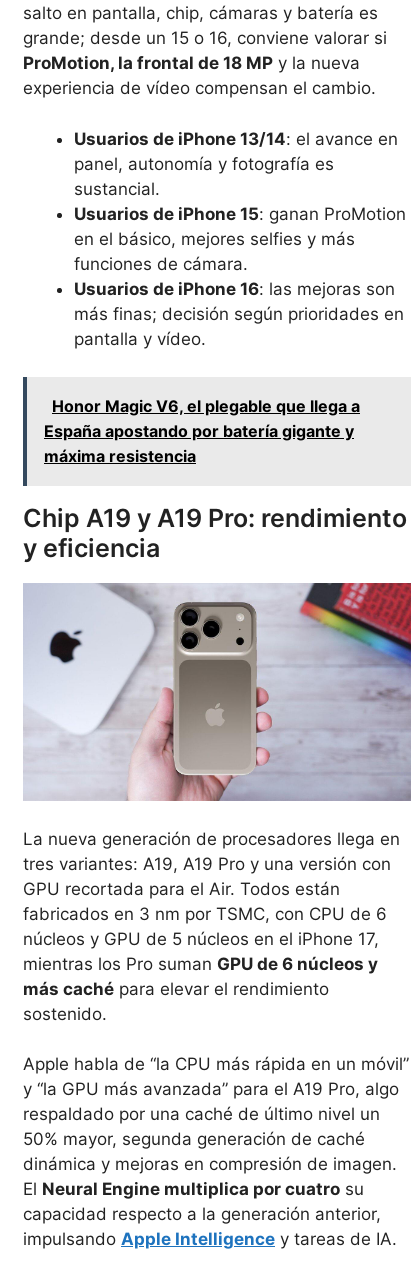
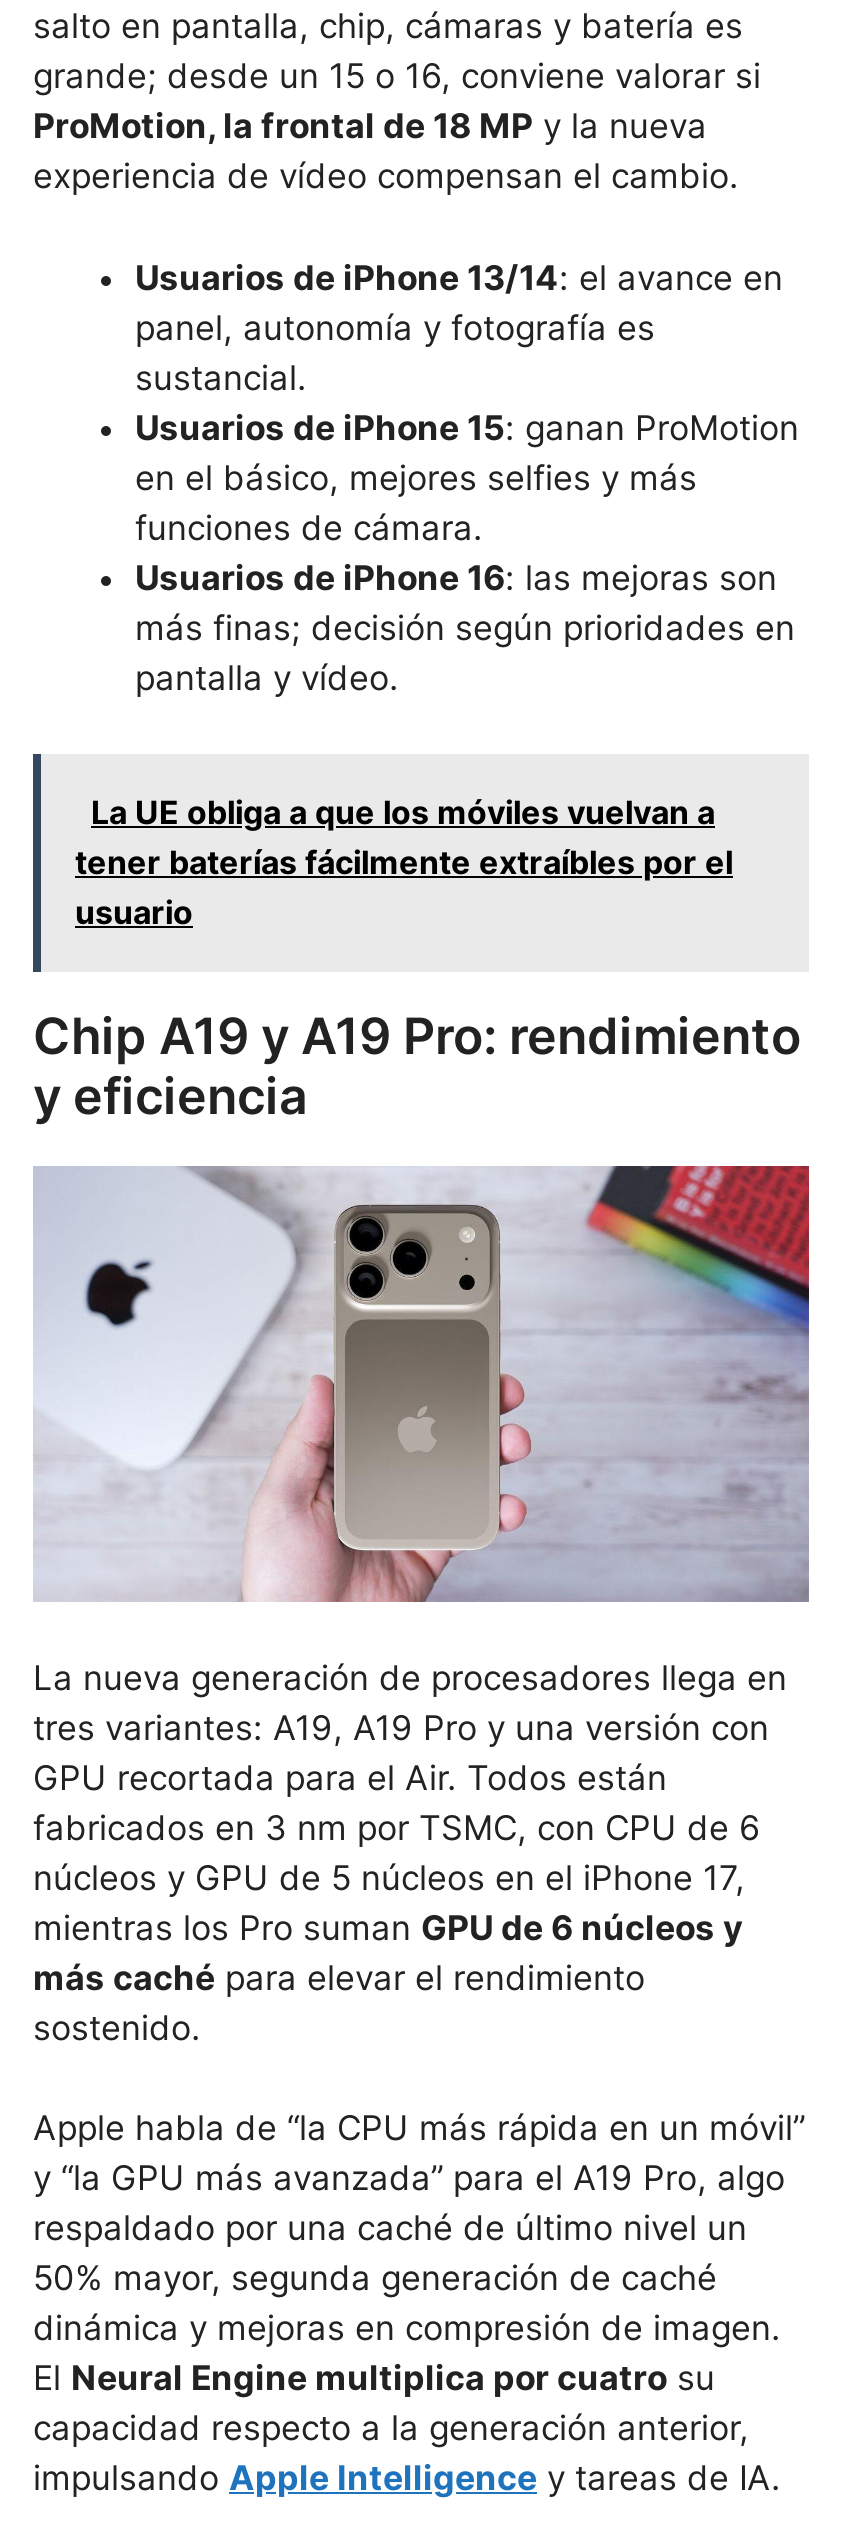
[44,396,360,466] Honor Magic V6, el plegable que llega a | España apostando por batería gigante y | máxima resistencia -> [75,792,733,932] La UE obliga a que los móviles vuelvan a | tener baterías fácilmente extraíbles por el | usuario

